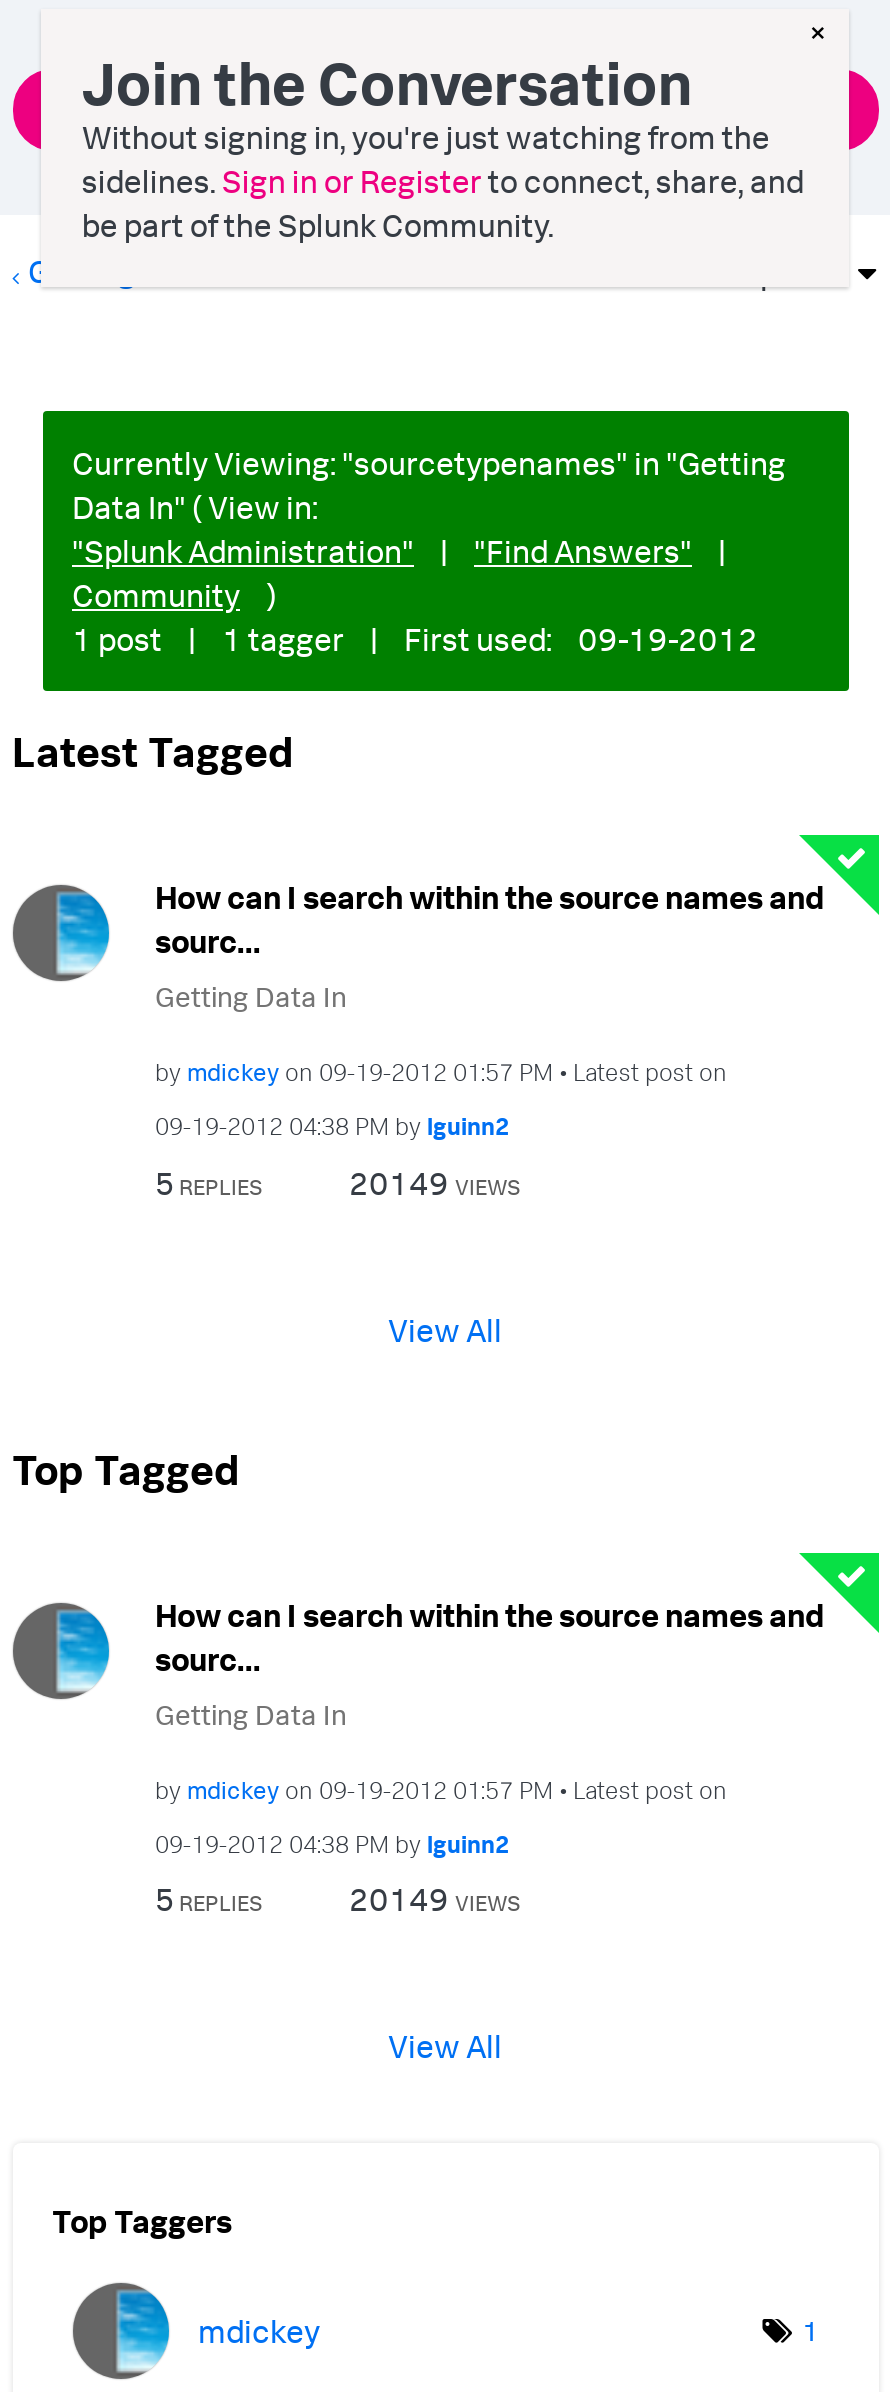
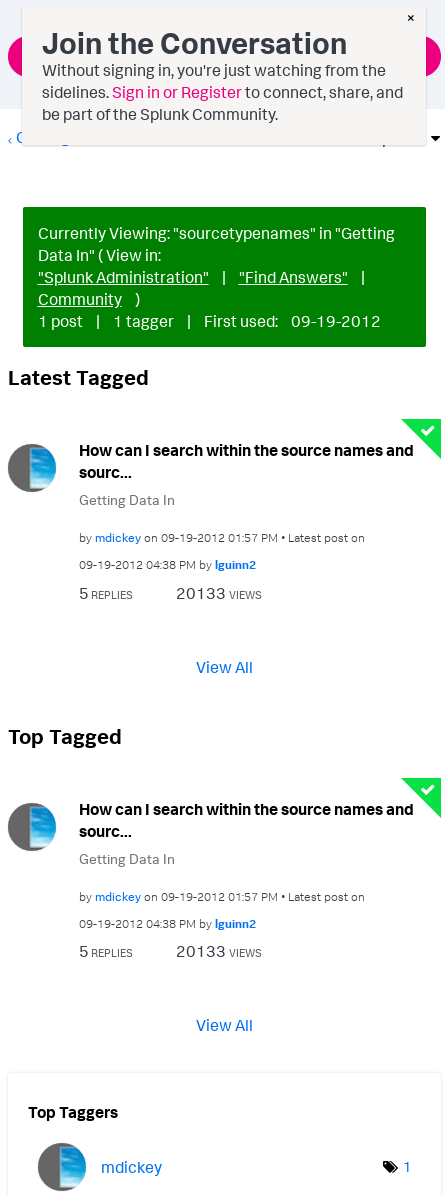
[349,1162,521,1202] 20149 VIEWS -> [176,582,262,602] 20133 VIEWS
[349,1879,521,1919] 20149 VIEWS -> [176,941,262,961] 20133 VIEWS

